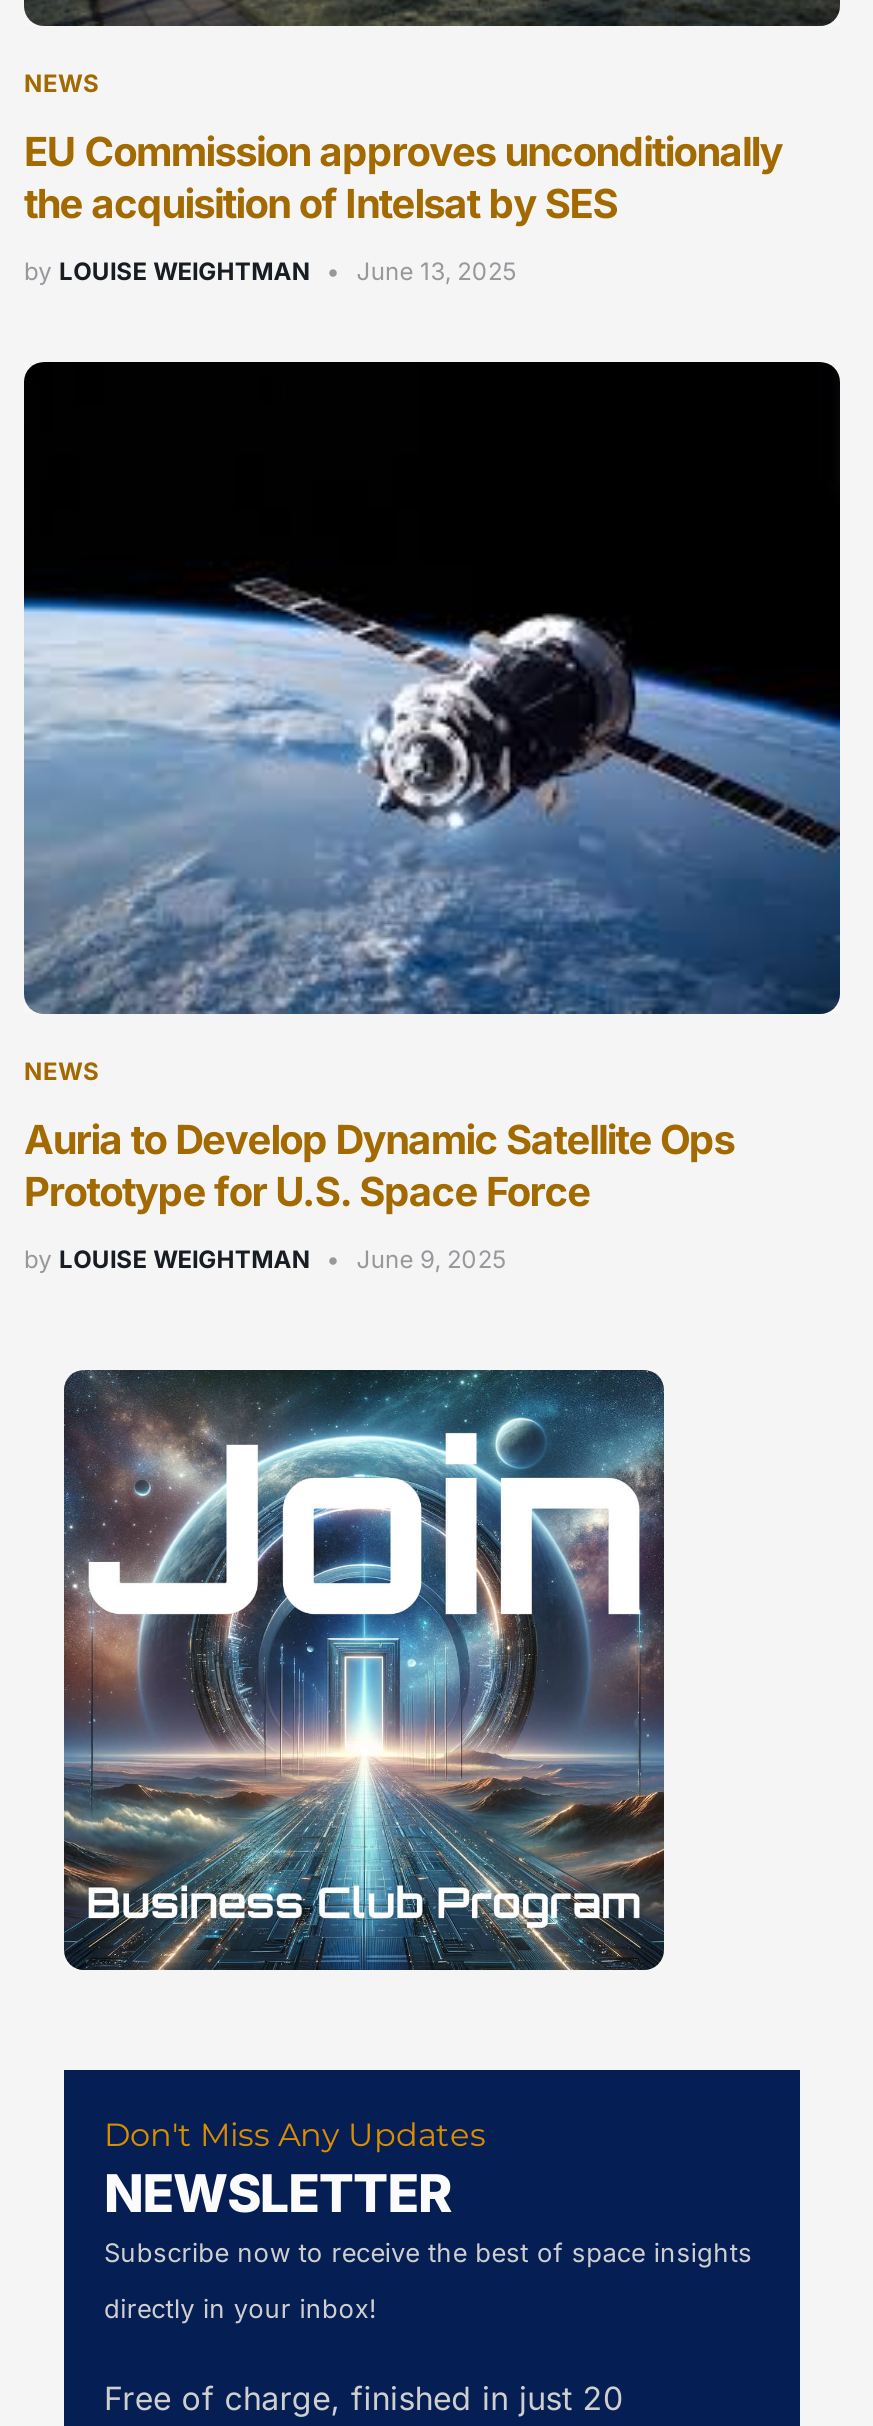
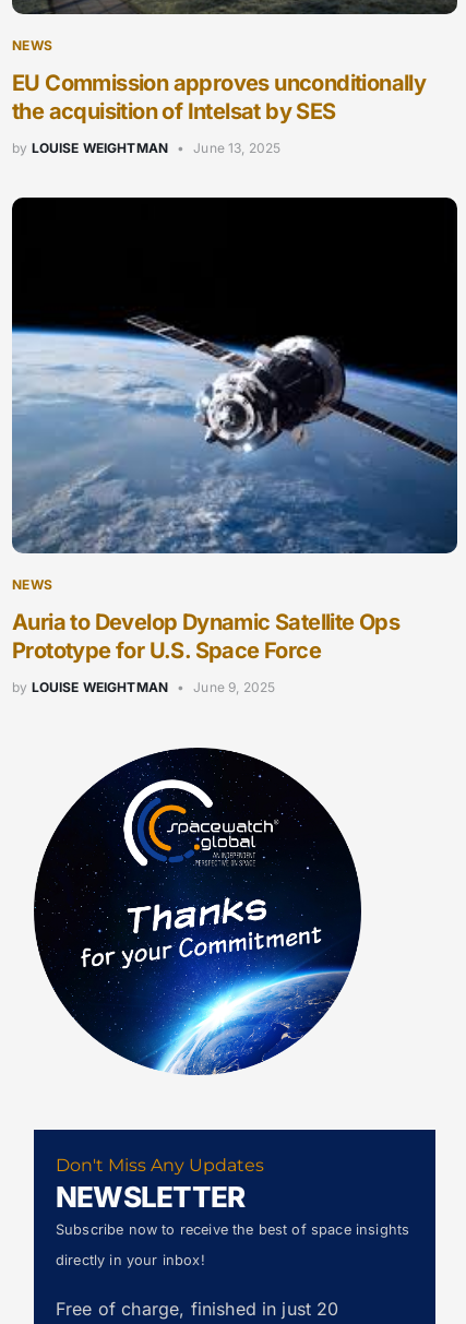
[62,1368,666,1972] [image] -> [34,748,361,1075] [image]

